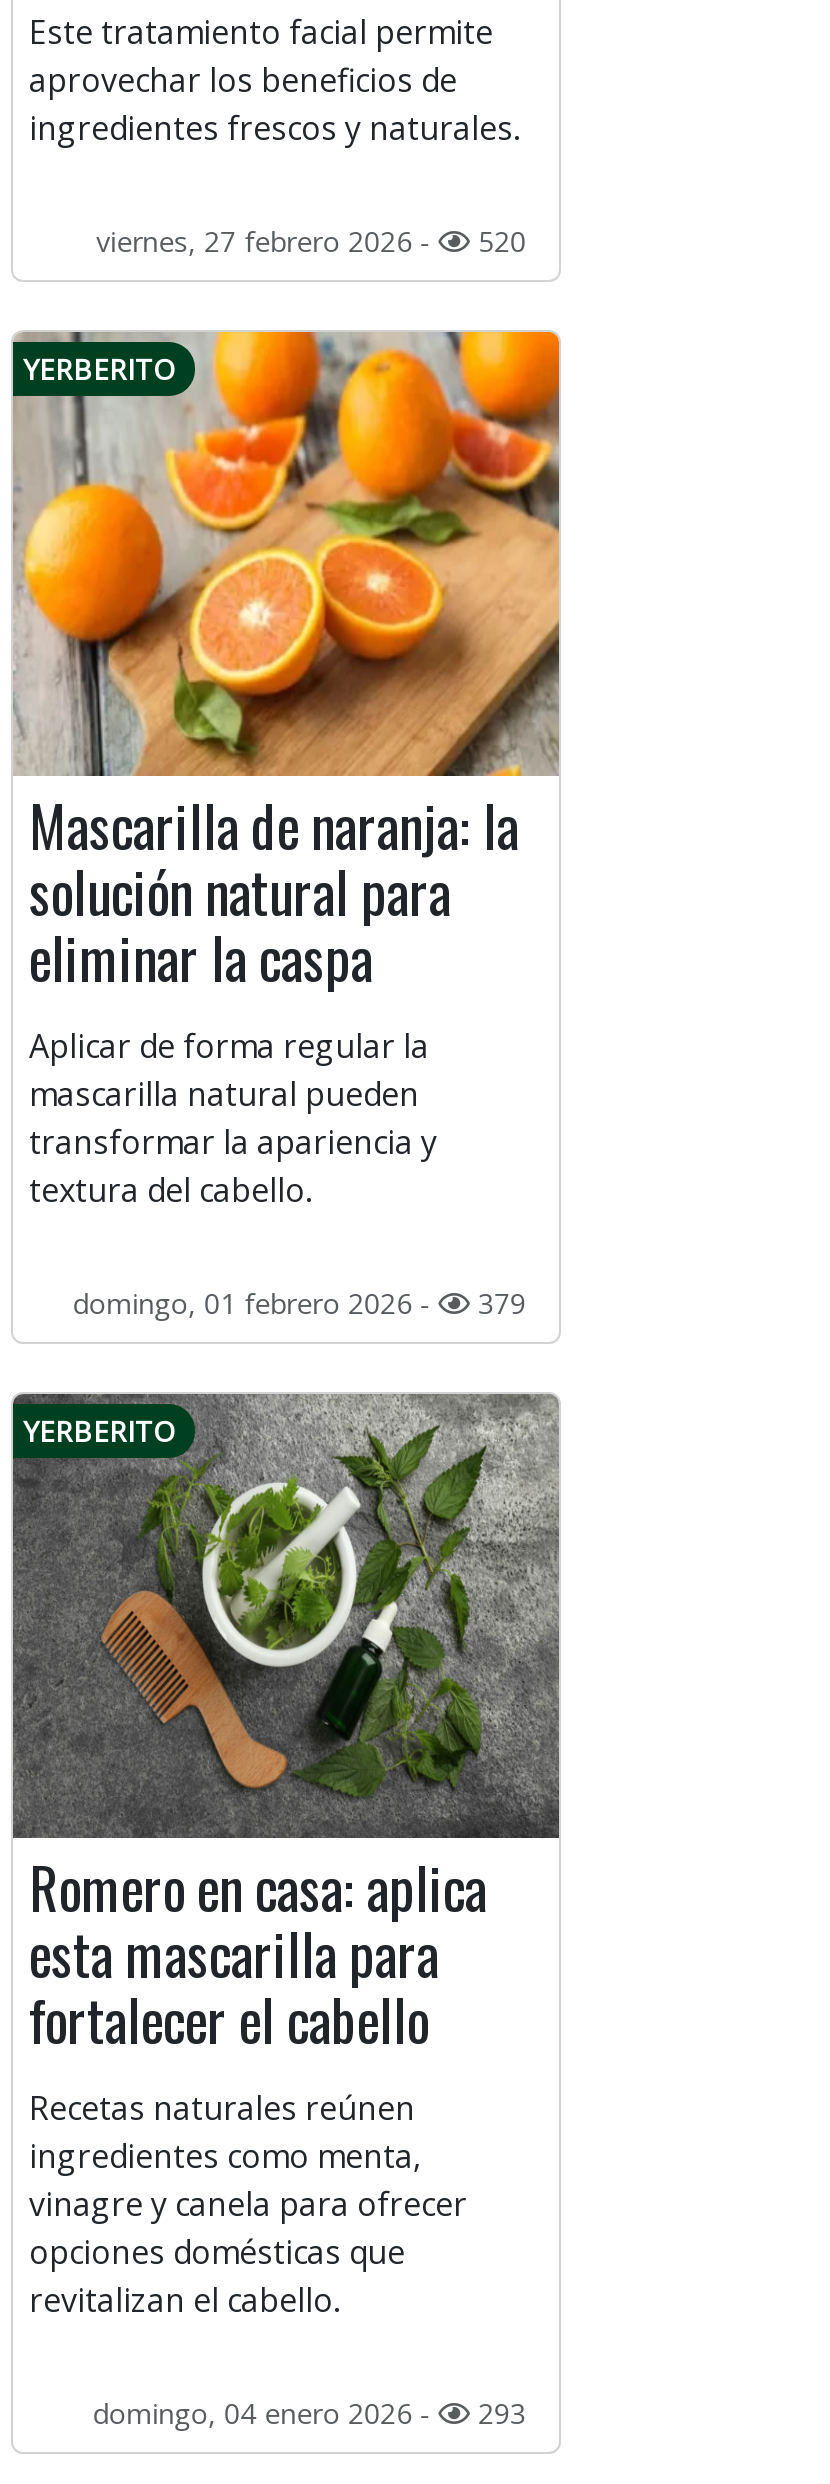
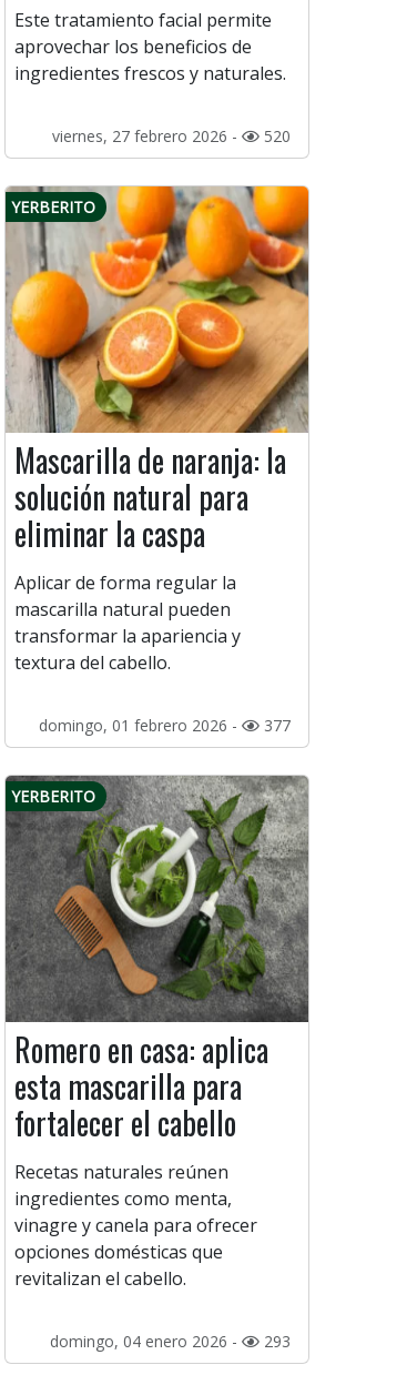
[72,1284,526,1322] domingo, 01 febrero 2026 - 379 -> [38,715,290,736] domingo, 01 febrero 2026 - 377

